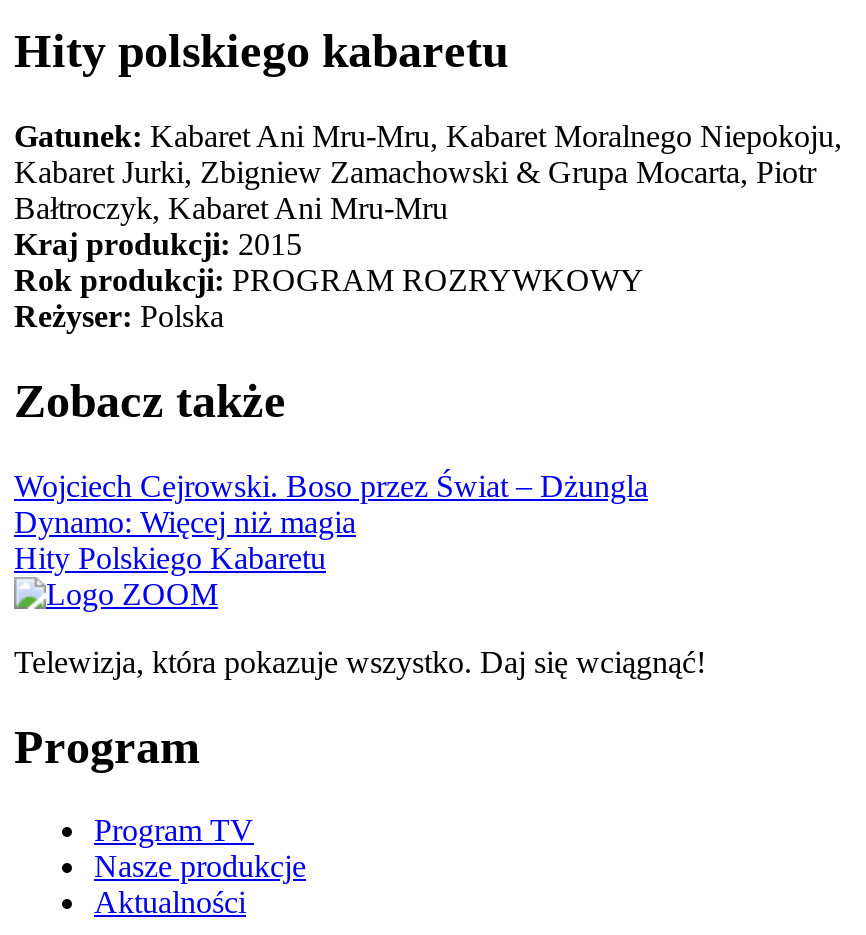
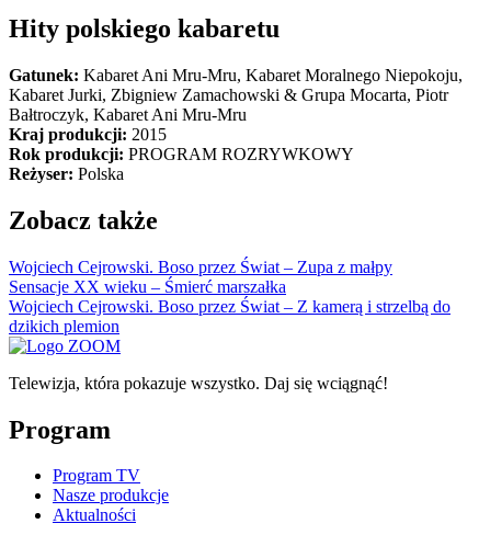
[14,468,648,574] Wojciech Cejrowski. Boso przez Świat – Dżungla | Dynamo: Więcej niż magia | Hity Polskiego Kabaretu -> [9,257,451,335] Wojciech Cejrowski. Boso przez Świat – Zupa z małpy | Sensacje XX wieku – Śmierć marszałka | Wojciech Cejrowski. Boso przez Świat – Z kamerą i strzelbą do | dzikich plemion

